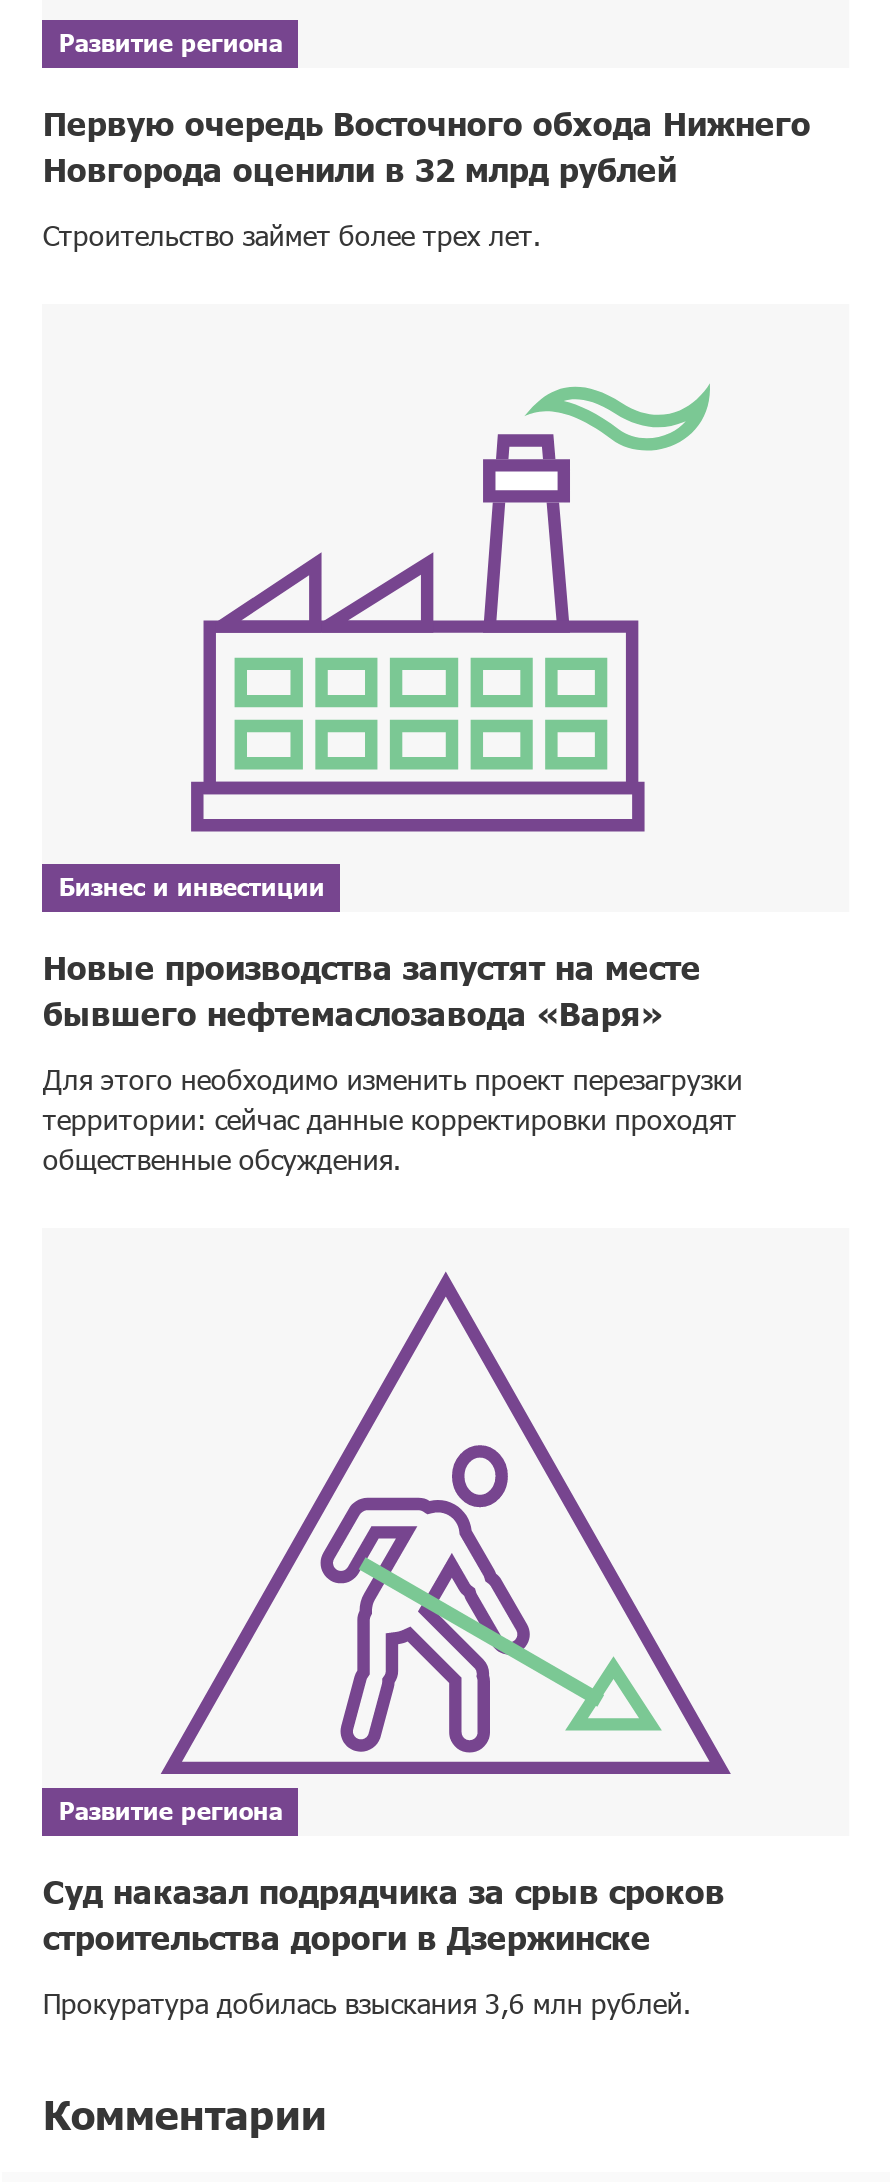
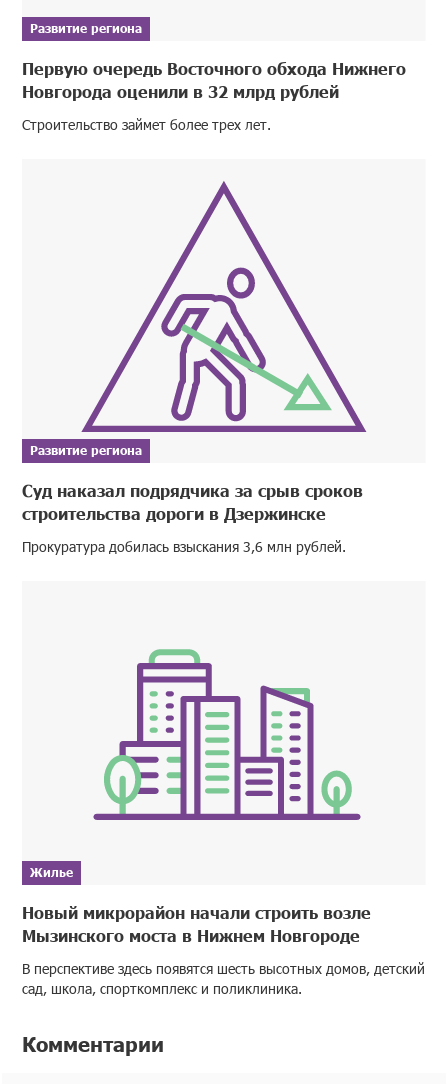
[43,384,743,1178] [image] | Бизнес и инвестиции | Новые производства запустят на месте | бывшего нефтемаслозавода «Варя» | Для этого необходимо изменить проект перезагрузки | территории: сейчас данные корректировки проходят | общественные обсуждения. -> none
moved [442,1446,508,1528] -> [222,268,255,309]: [image]
moved [290,1484,408,1604] -> [146,287,205,347]: [image]
moved [404,1540,534,1680] -> [203,315,268,385]: [image]
moved [43,1796,725,2022] -> [22,443,363,556]: Развитие региона | Суд наказал подрядчика за срыв сроков | строительства дороги в Дзержинске | Прокуратура добилась взыскания 3,6 млн рублей.
none -> [22,865,425,998] Жилье | Новый микрорайон начали строить возле | Мызинского моста в Нижнем Новгороде | В перспективе здесь появятся шесть высотных домов, детский | сад, школа, спорткомплекс и поликлиника.
none -> [92,648,362,821] [image]

